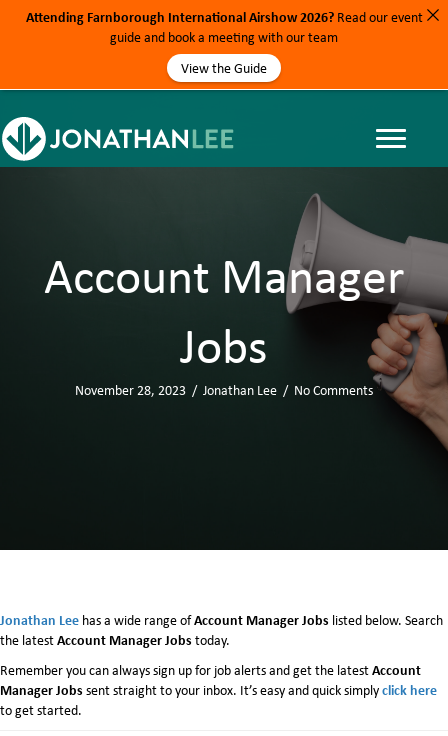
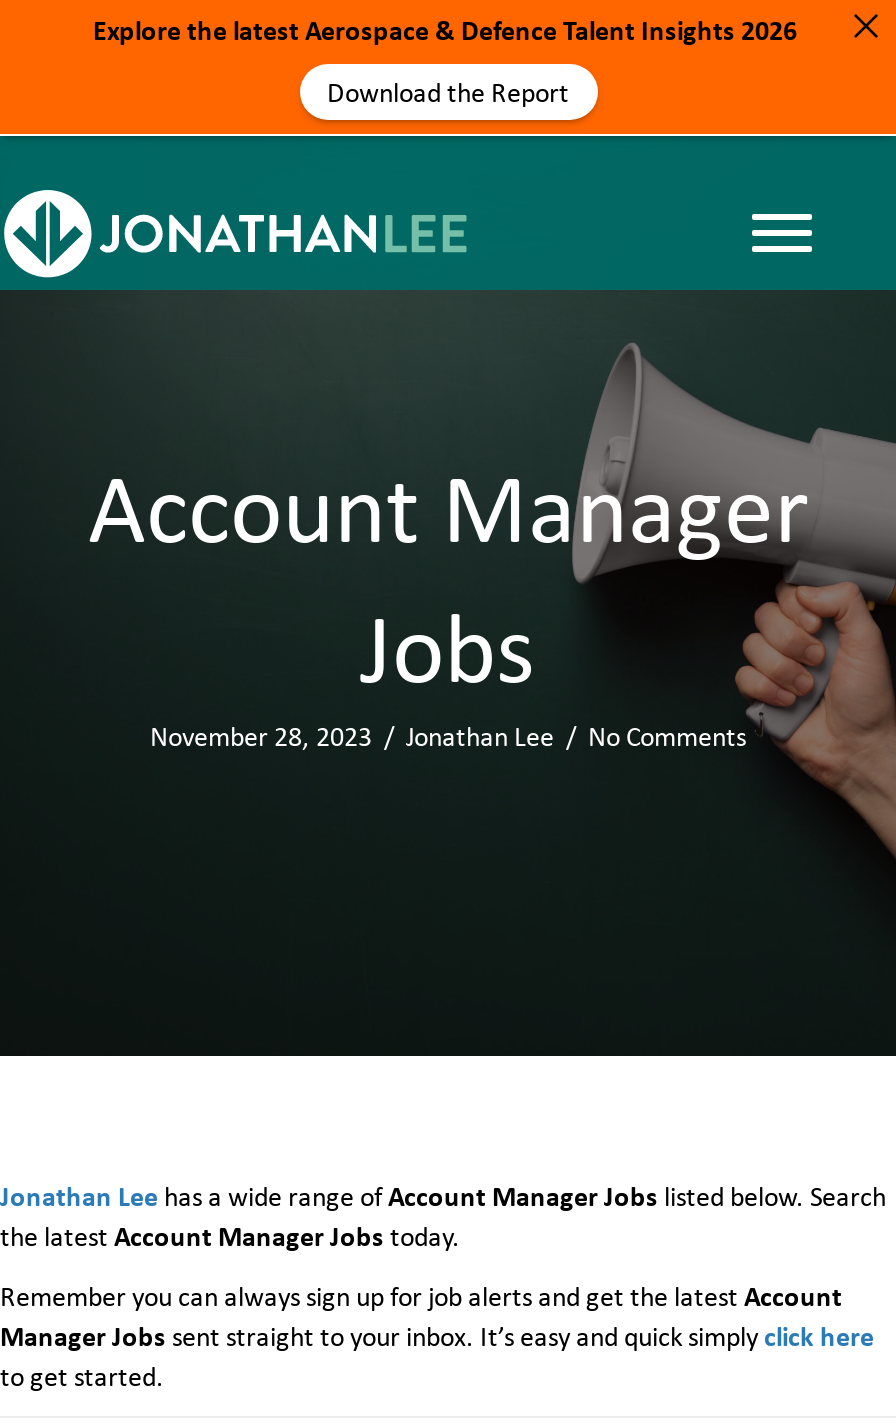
[25,7,422,46] Attending Farnborough International Airshow 2026? Read our event | guide and book a meeting with our team -> [93,10,803,48] Explore the latest Aerospace & Defence Talent Insights 2026
[181,59,267,77] View the Guide -> [327,74,569,110] Download the Report

